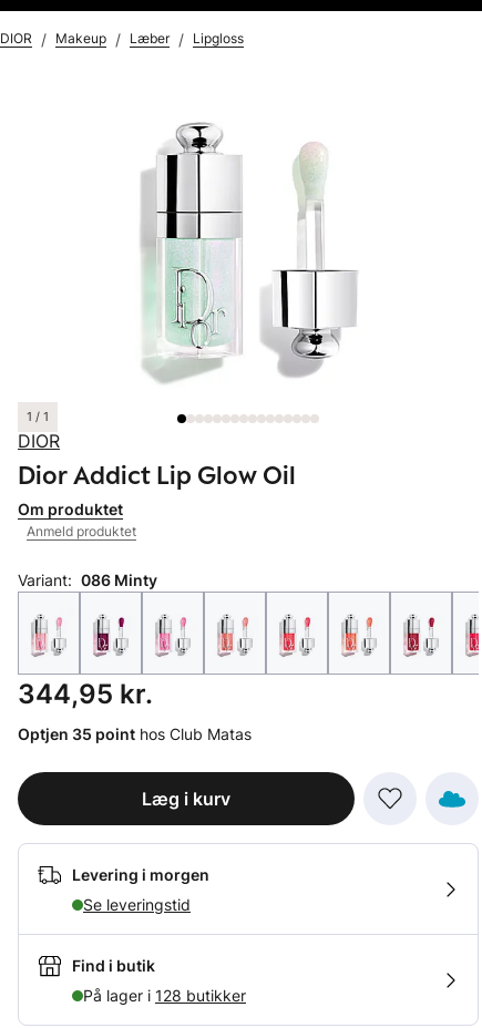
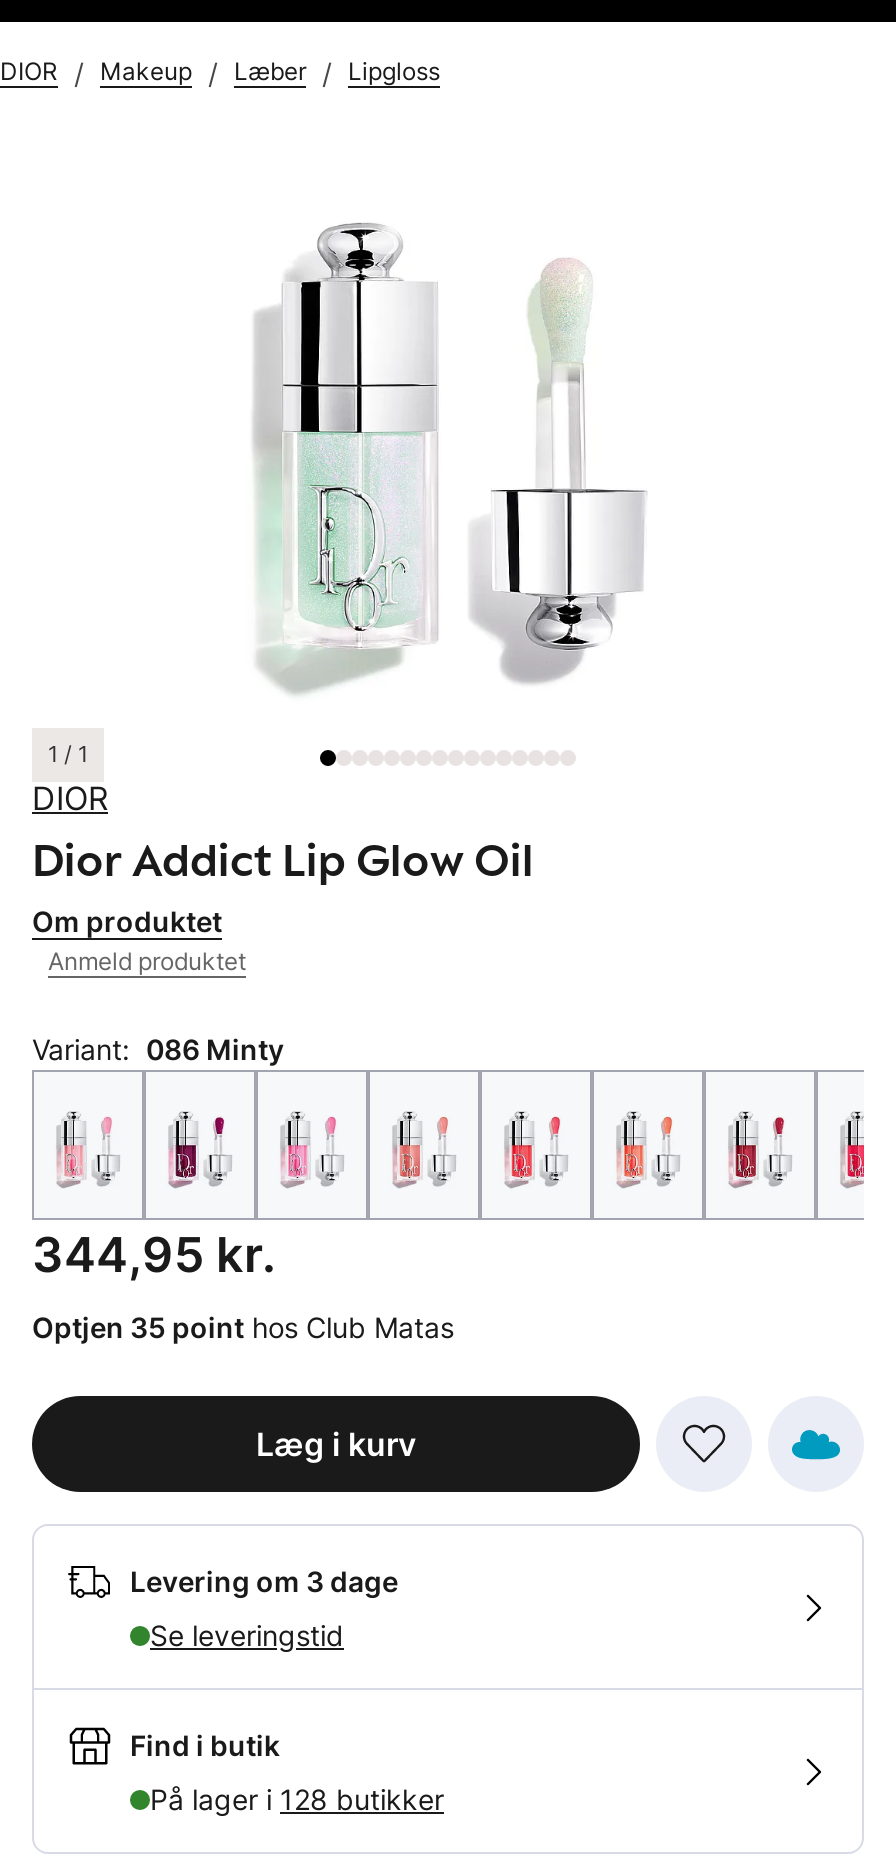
[72,865,209,884] Levering i morgen -> [130,1564,398,1598] Levering om 3 dage

